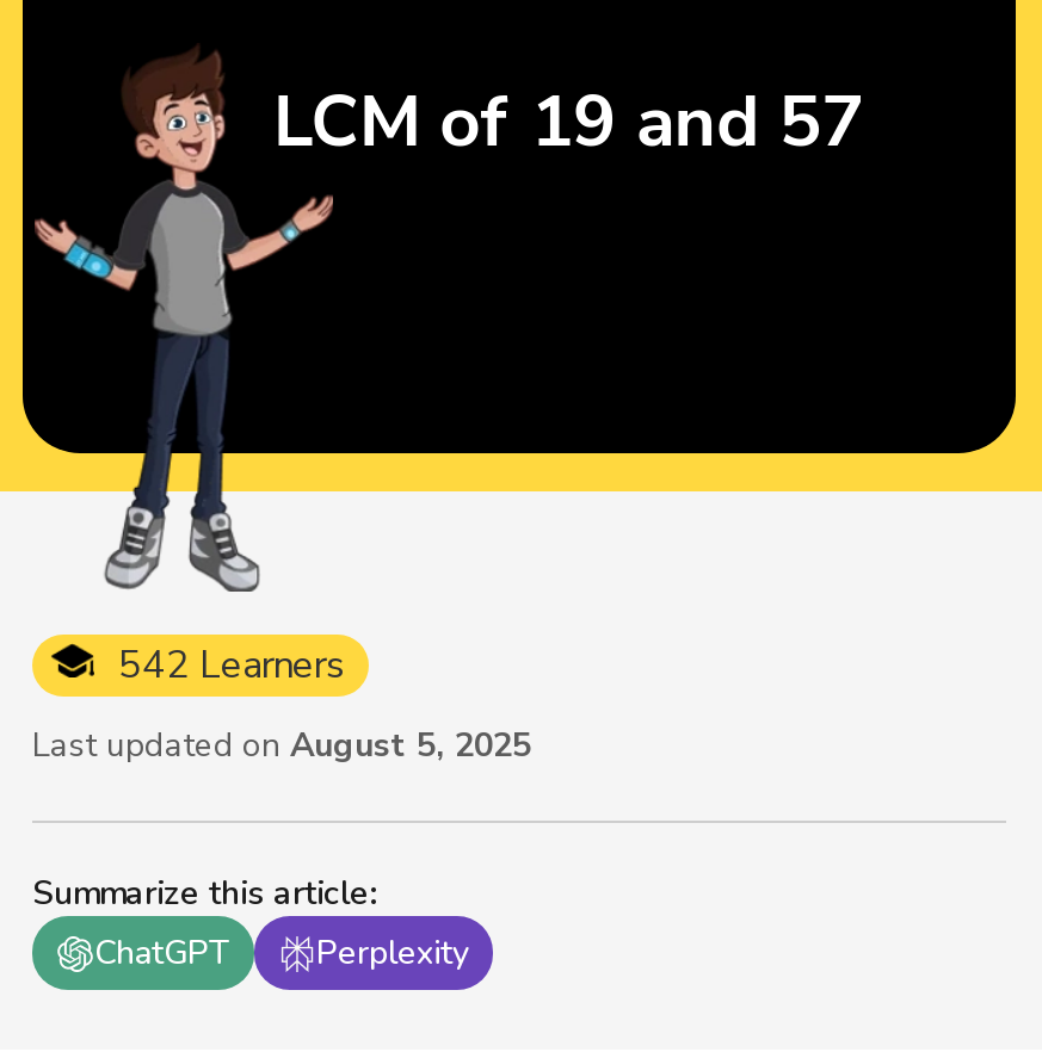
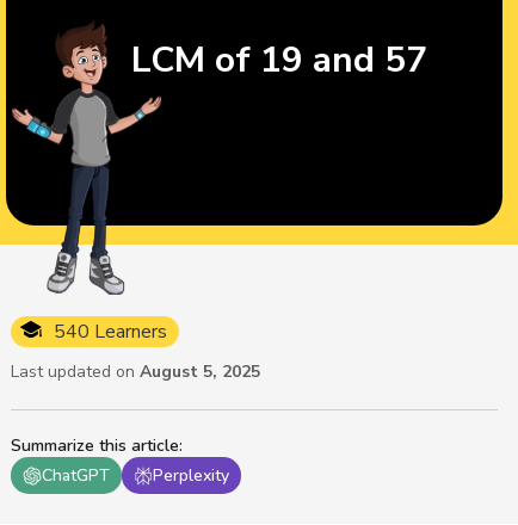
[118,640,345,693] 542 Learners -> [54,319,167,345] 540 Learners

